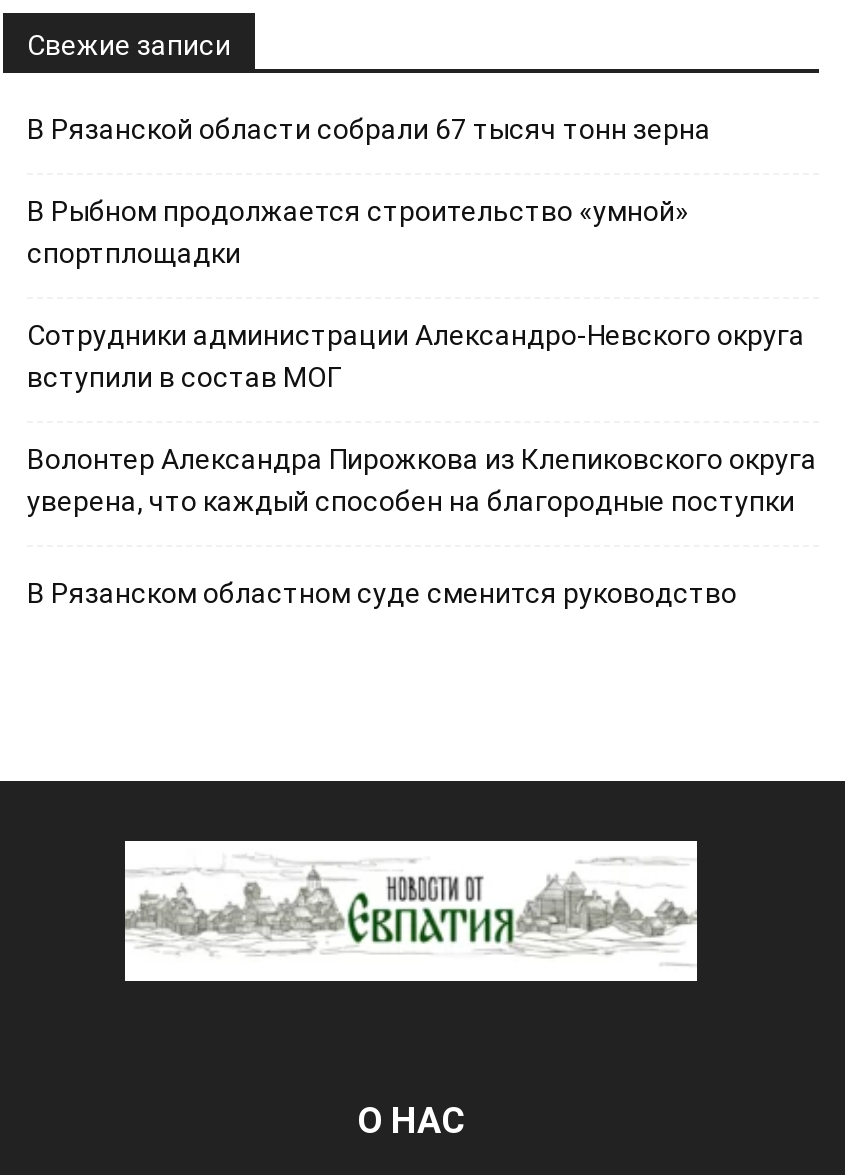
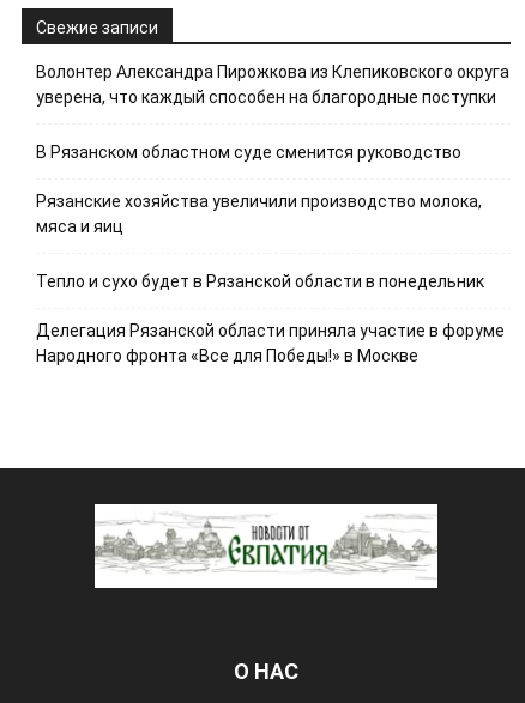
[27,112,805,392] В Рязанской области собрали 67 тысяч тонн зерна | В Рыбном продолжается строительство «умной» | спортплощадки | Сотрудники администрации Александро-Невского округа | вступили в состав МОГ -> none
moved [27,442,817,608] -> [36,62,509,161]: Волонтер Александра Пирожкова из Клепиковского округа | уверена, что каждый способен на благородные поступки | В Рязанском областном суде сменится руководство
none -> [36,191,505,365] Рязанские хозяйства увеличили производство молока, | мяса и яиц | Тепло и сухо будет в Рязанской области в понедельник | Делегация Рязанской области приняла участие в форуме | Народного фронта «Все для Победы!» в Москве

